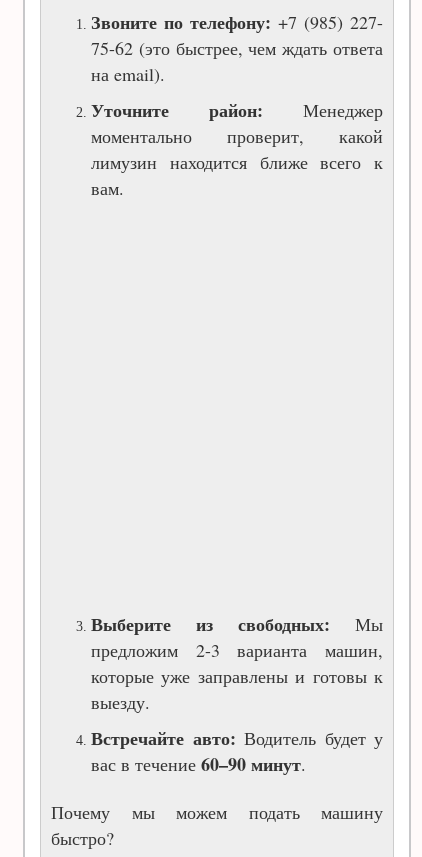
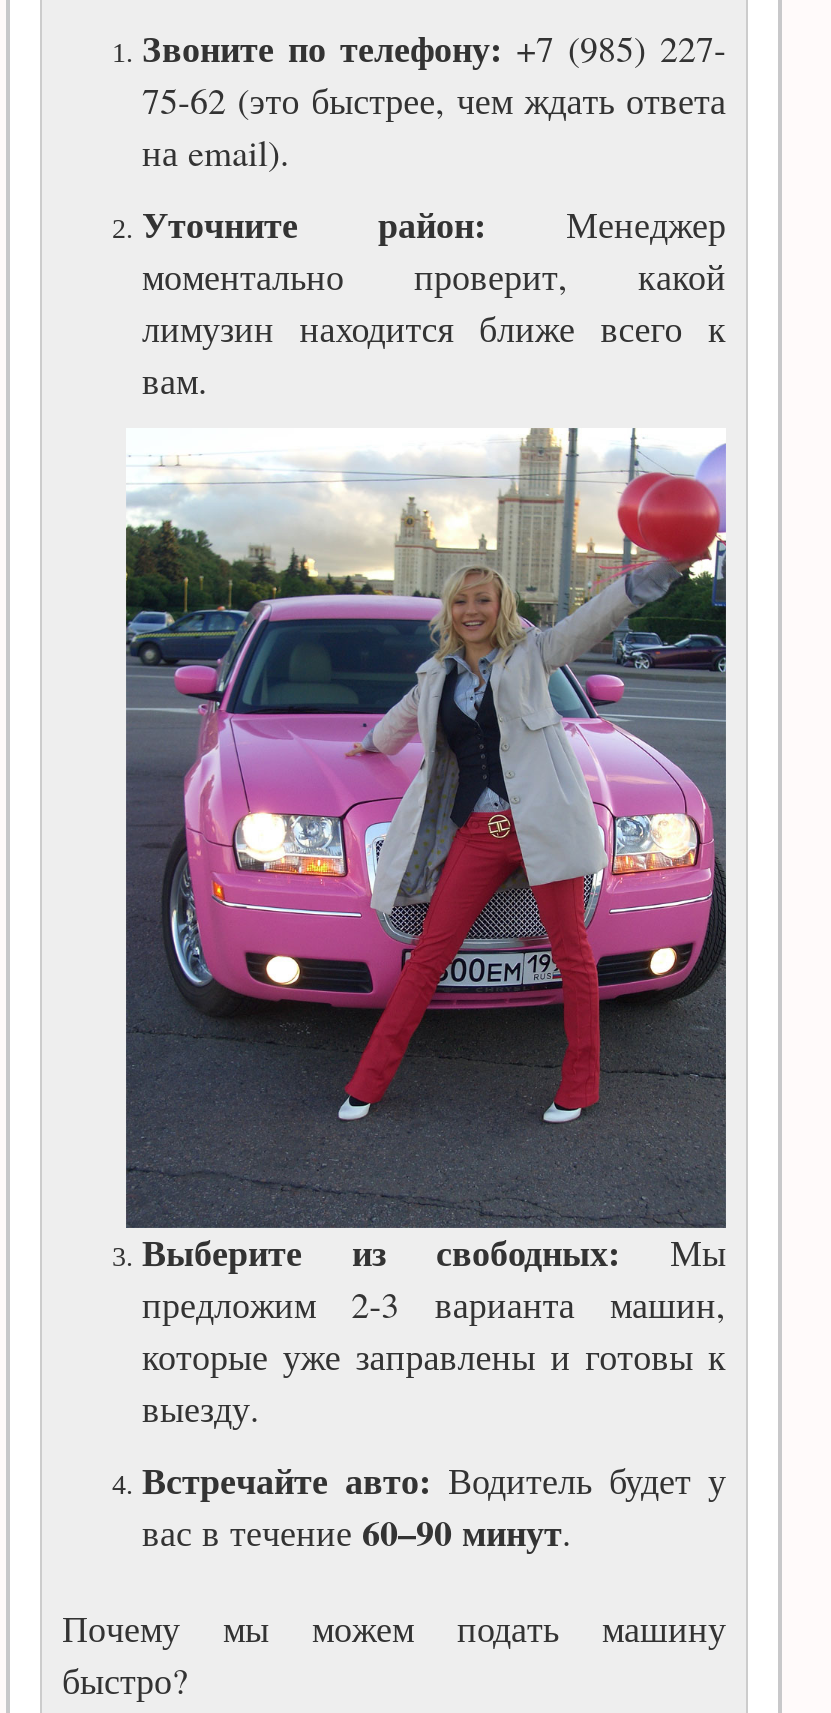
none -> [124,426,728,1230] [image]

